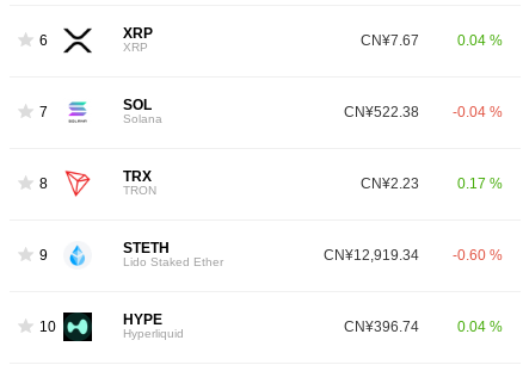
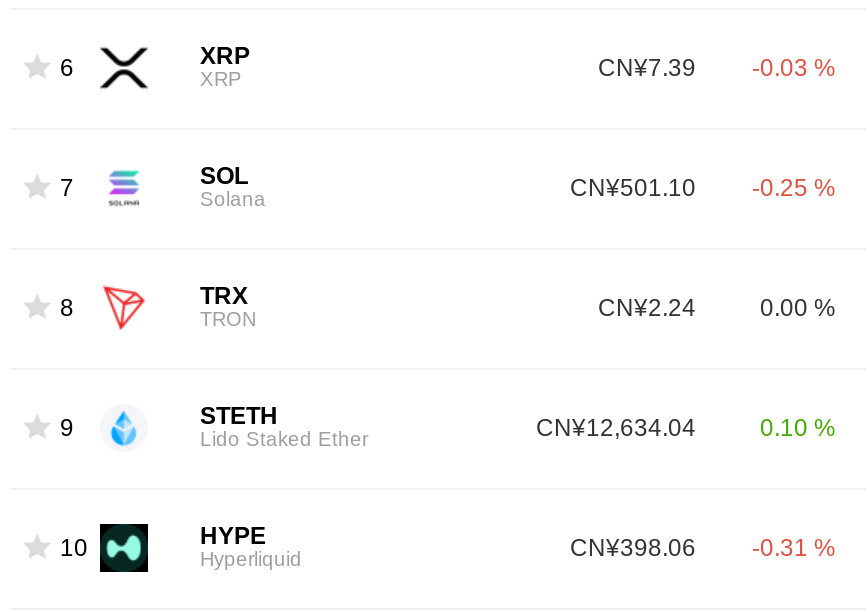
[361,32,503,49] CN¥7.67 | 0.04 % -> [598,54,836,82] CN¥7.39 | -0.03 %
[344,104,503,120] CN¥522.38 | -0.04 % -> [570,174,836,202] CN¥501.10 | -0.25 %
[361,175,503,192] CN¥2.23 | 0.17 % -> [598,294,836,322] CN¥2.24 | 0.00 %
[324,247,503,263] CN¥12,919.34 | -0.60 % -> [536,414,836,442] CN¥12,634.04 | 0.10 %
[344,318,503,335] CN¥396.74 | 0.04 % -> [570,534,836,562] CN¥398.06 | -0.31 %

